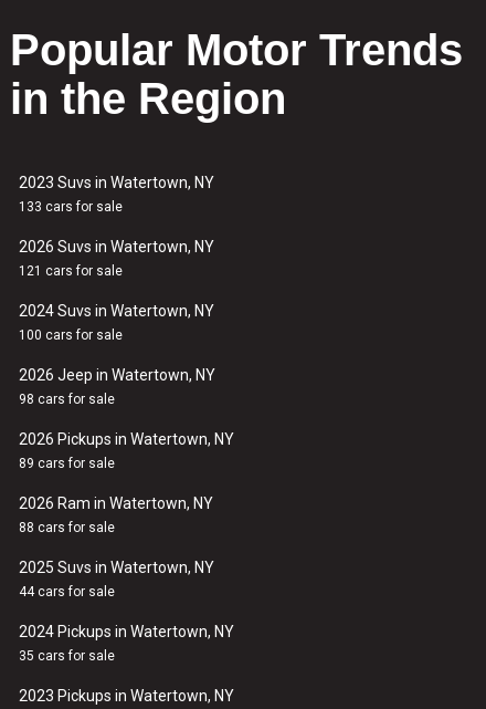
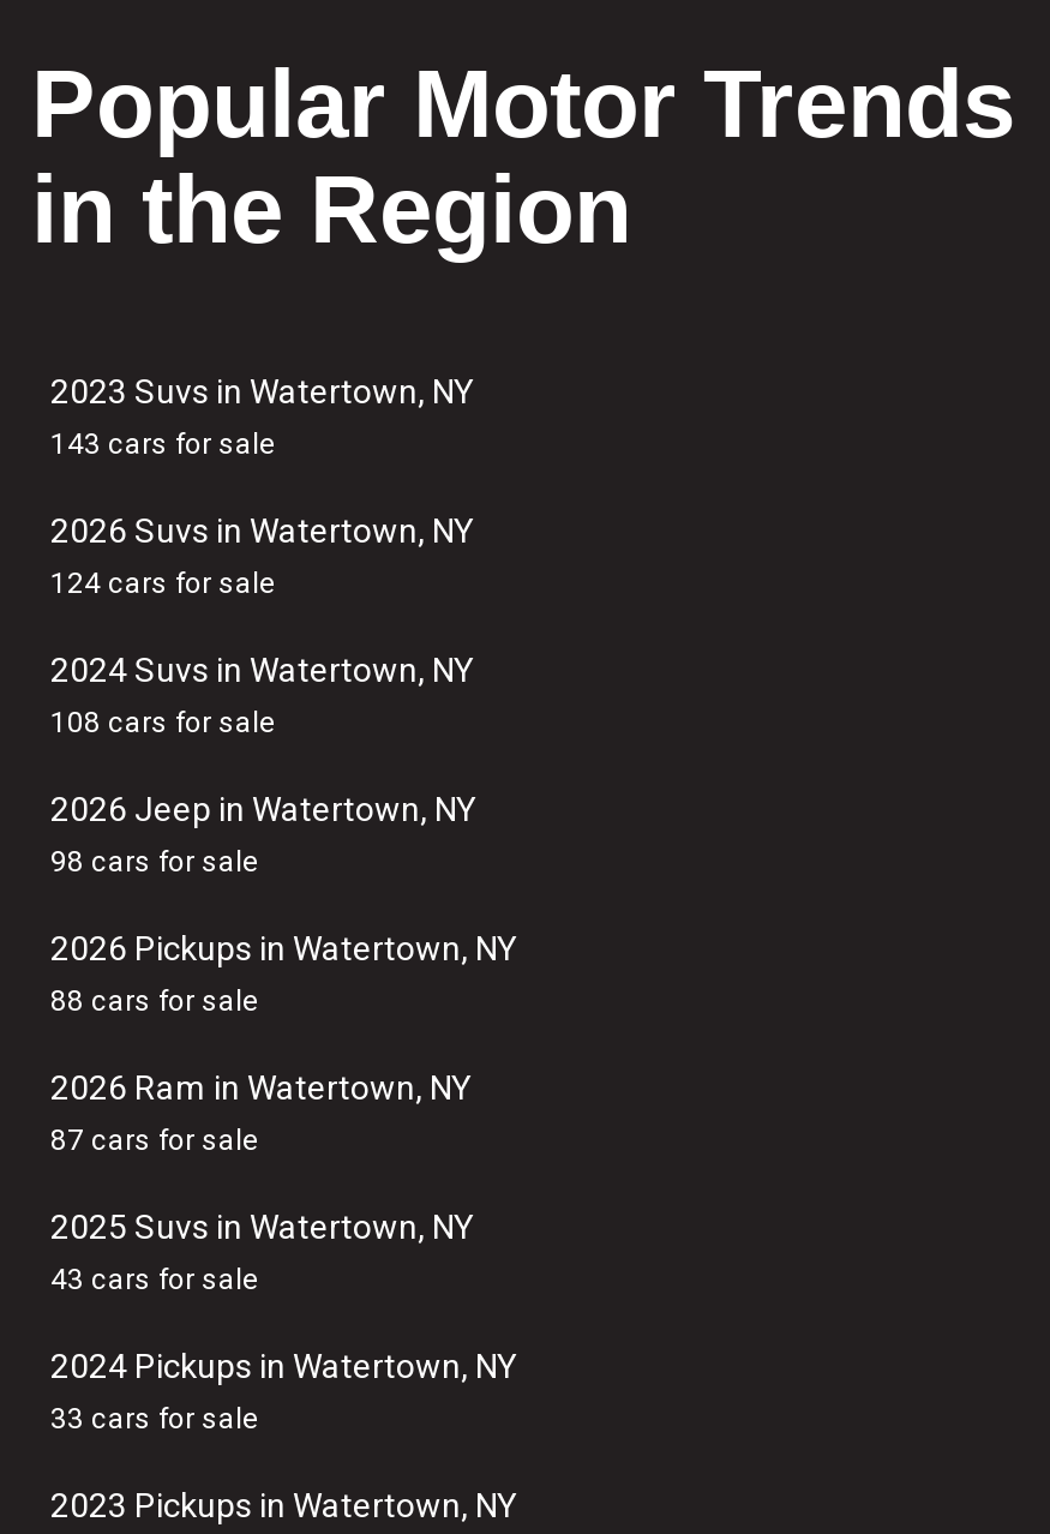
[19,199,123,215] 133 cars for sale -> [50,427,276,461] 143 cars for sale
[19,263,123,279] 121 cars for sale -> [50,567,276,600] 124 cars for sale
[19,327,123,343] 100 cars for sale -> [50,706,276,739] 108 cars for sale
[19,456,115,471] 89 cars for sale -> [50,984,259,1018] 88 cars for sale
[19,520,115,535] 88 cars for sale -> [50,1123,259,1157] 87 cars for sale
[19,584,115,599] 44 cars for sale -> [50,1263,259,1296] 43 cars for sale
[19,648,115,664] 35 cars for sale -> [50,1402,259,1436] 33 cars for sale

